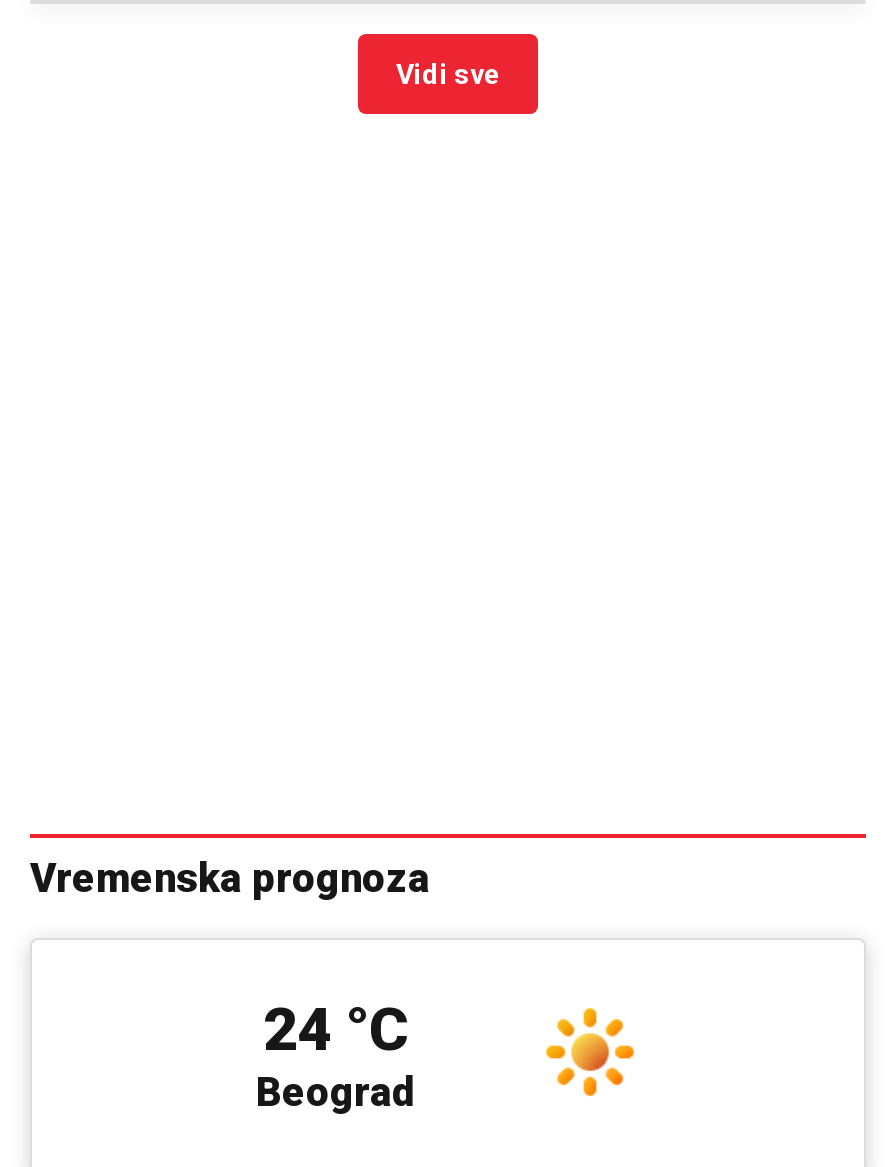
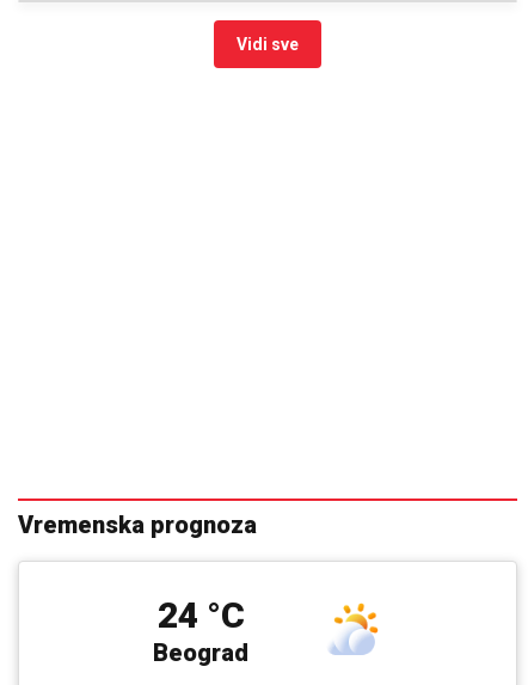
[544,1006,630,1098] [image] -> [326,603,377,655] [image]

